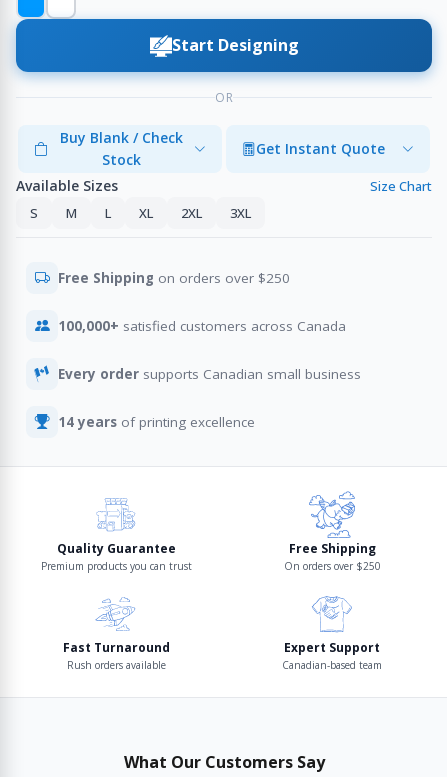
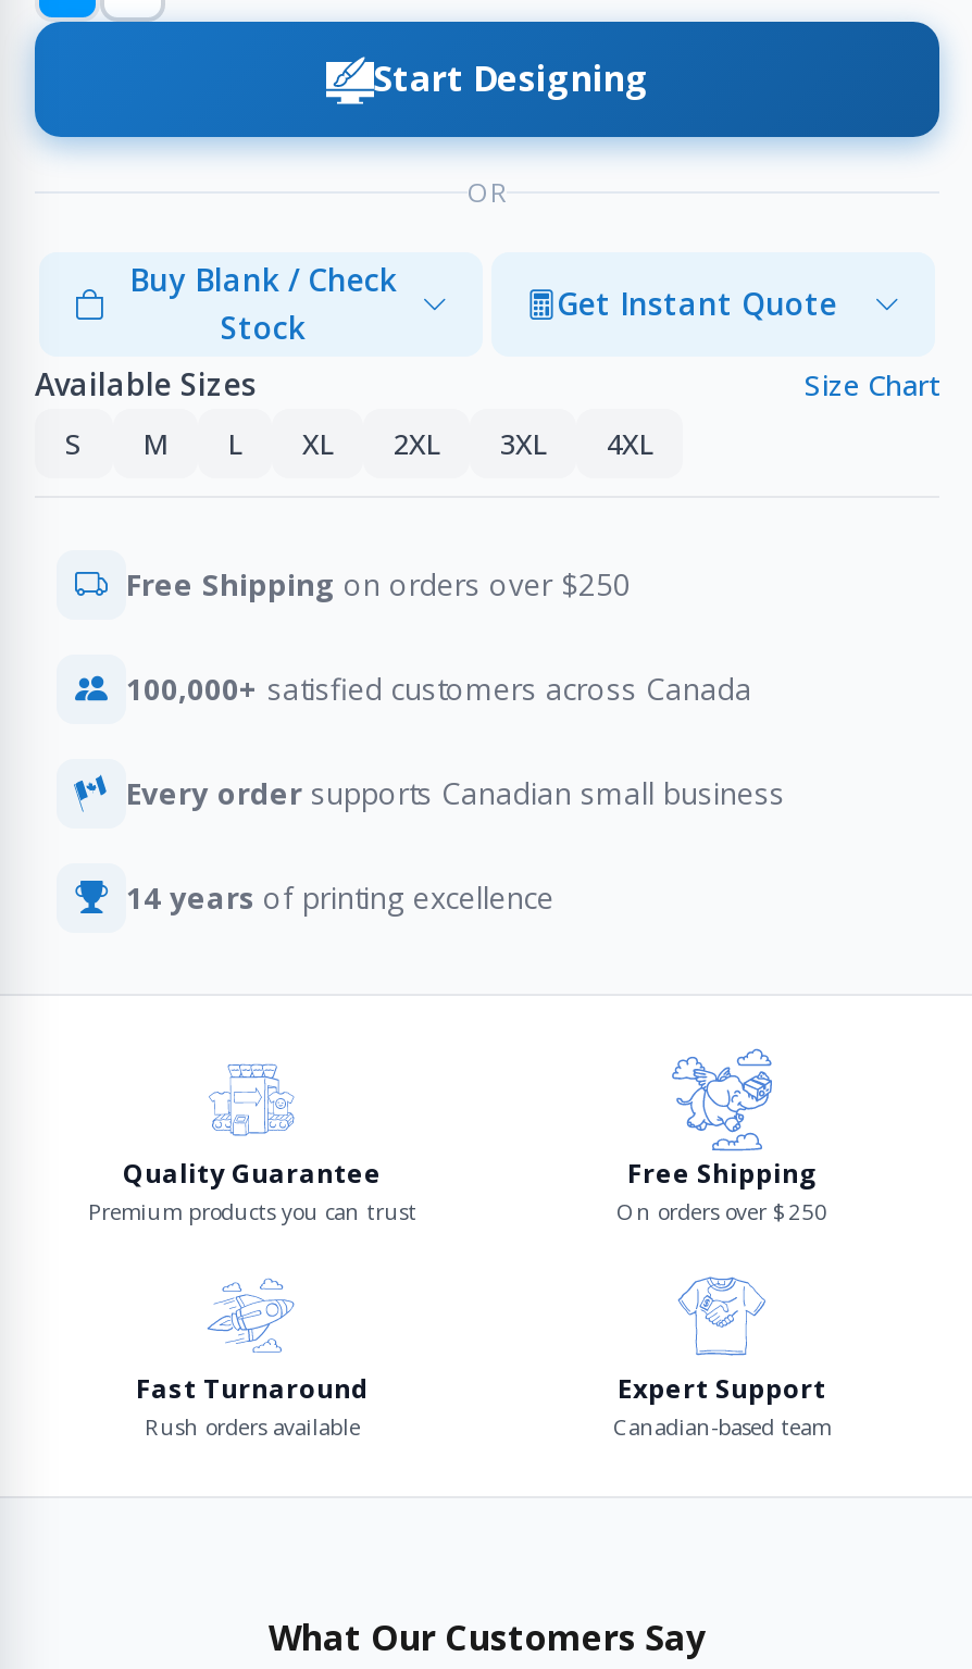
none -> [607,422,652,461] 4XL

